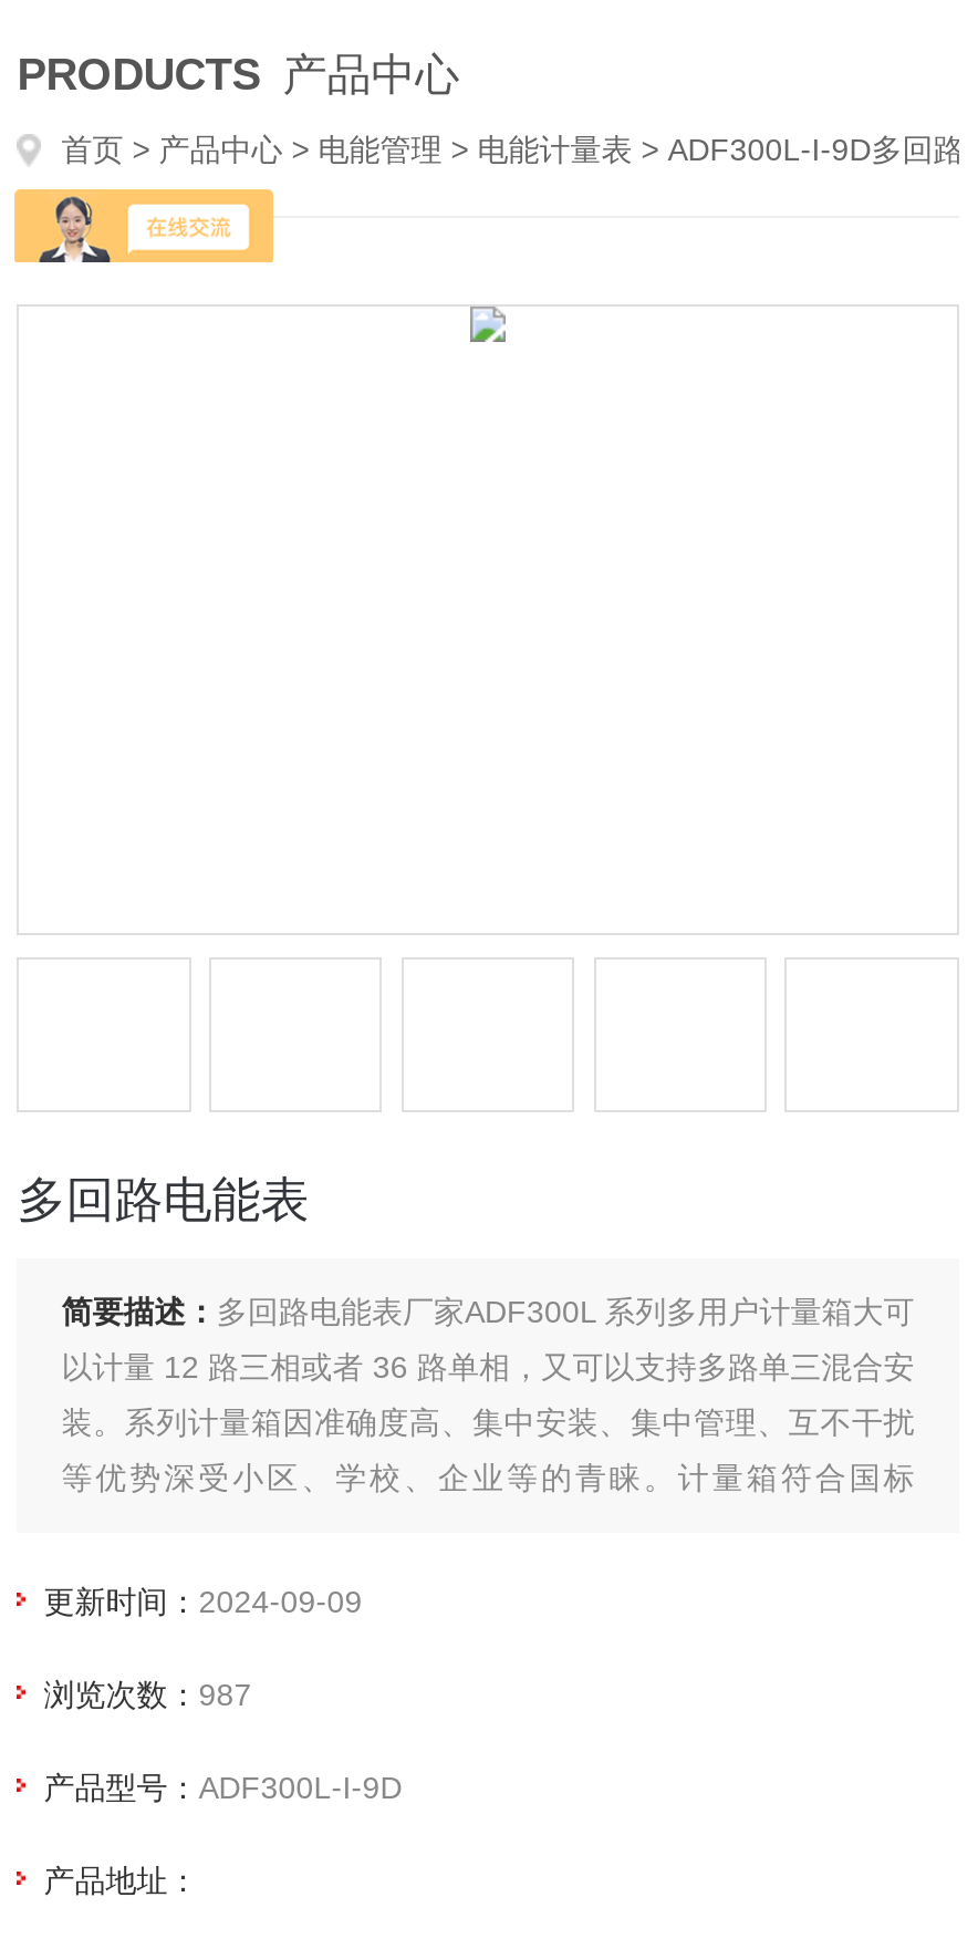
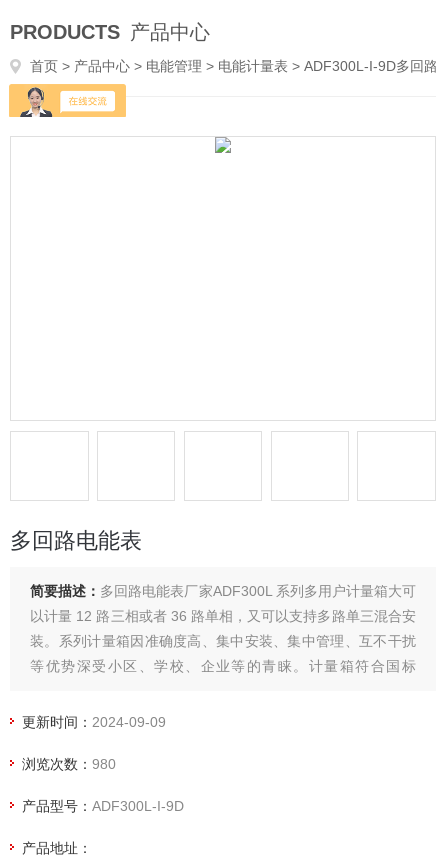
[44,1677,252,1712] 浏览次数：987 -> [22,756,116,772] 浏览次数：980

